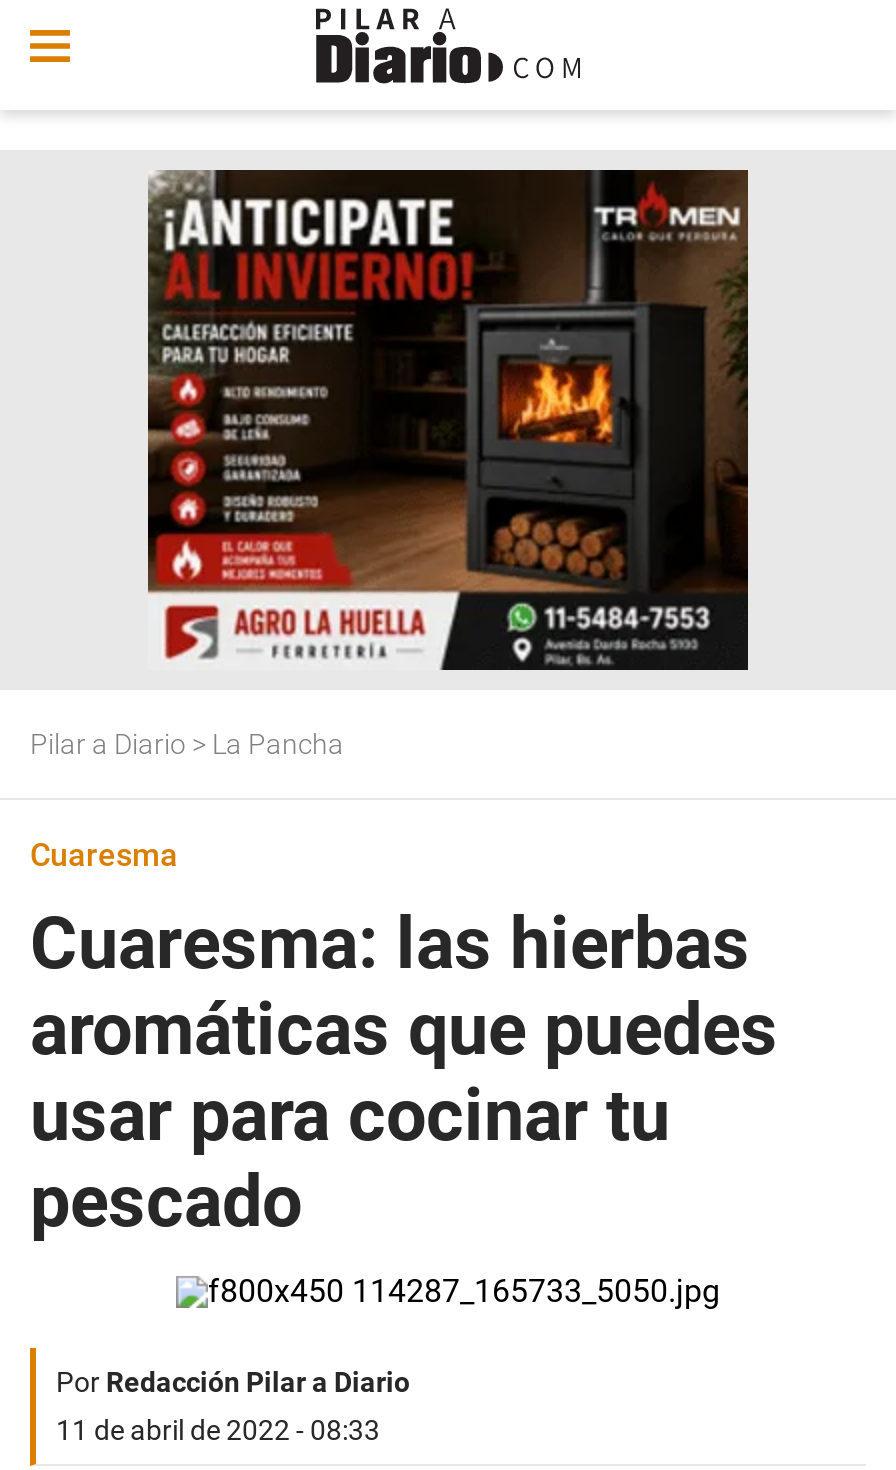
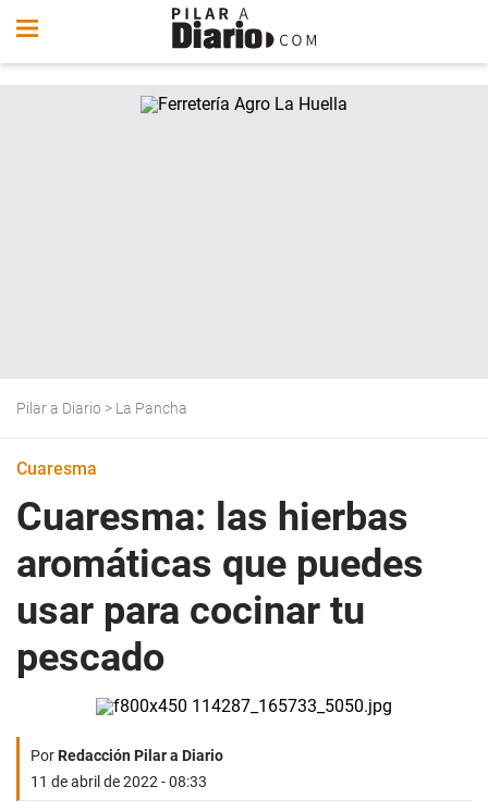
[146,168,750,672] [image] -> none

